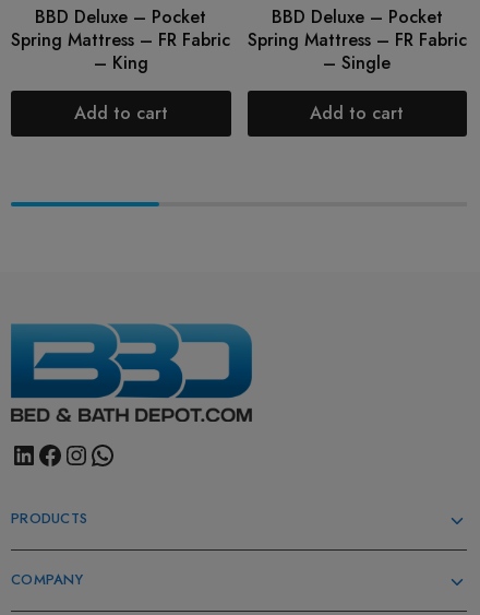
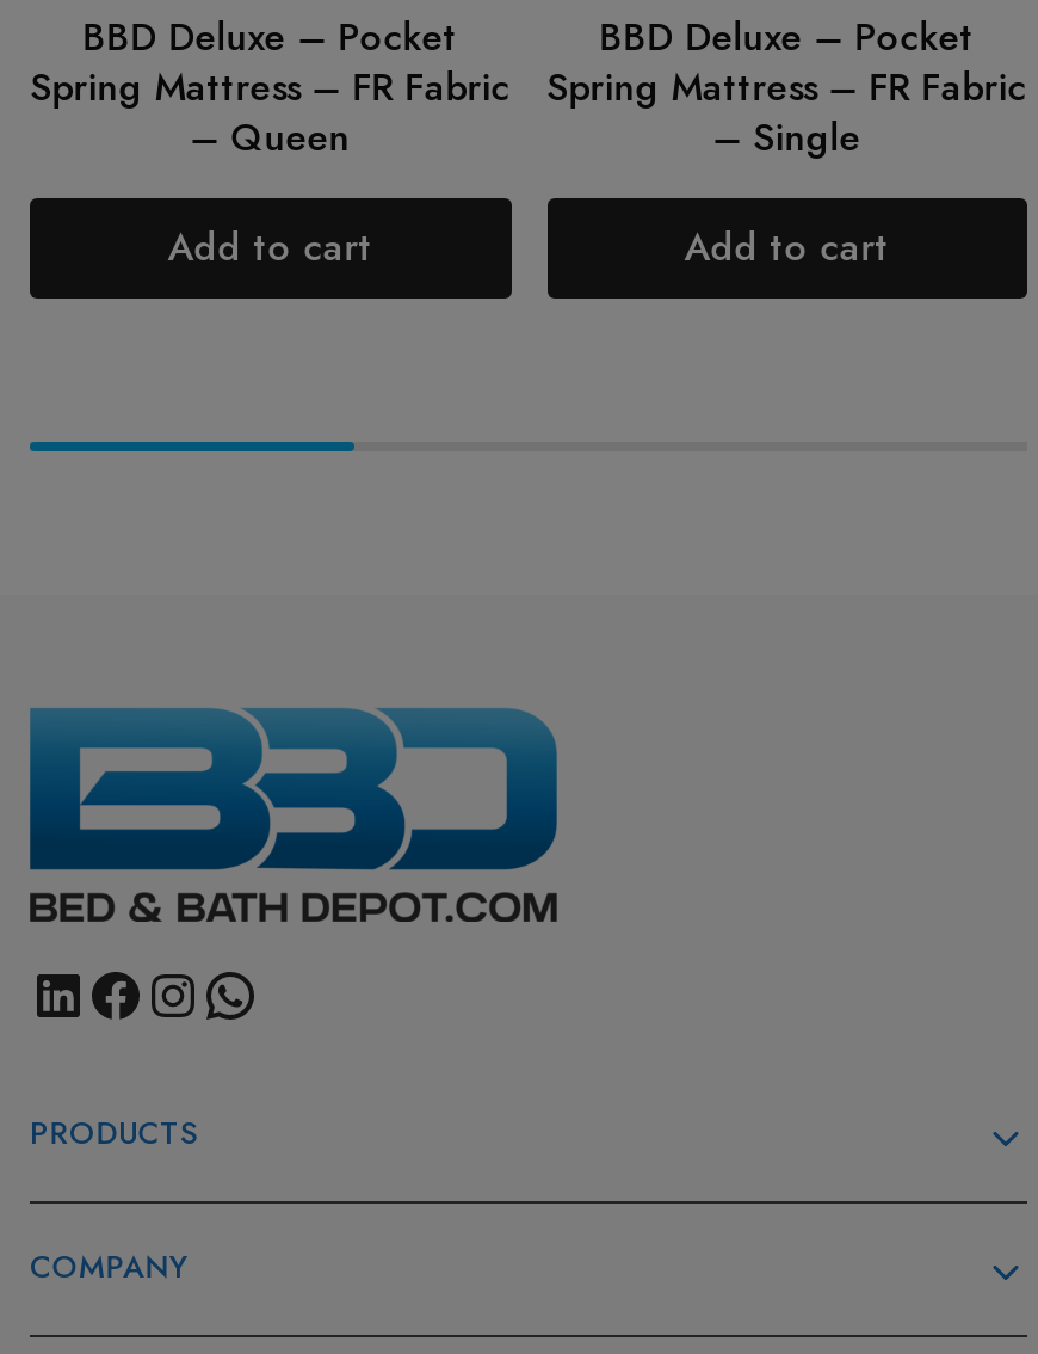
[94,50,148,75] – King -> [190,109,350,164] – Queen

